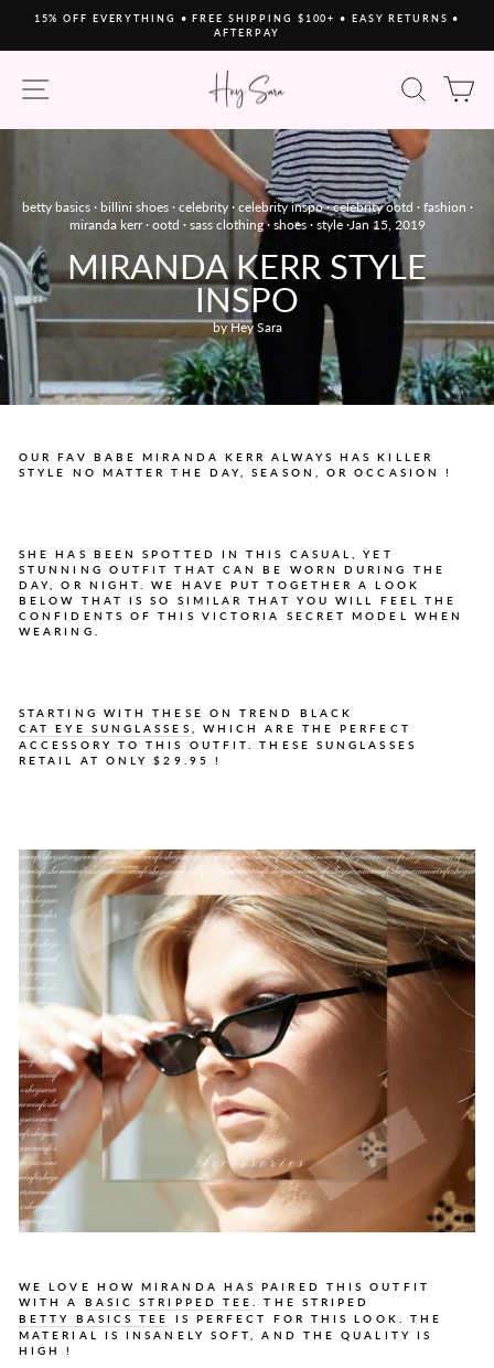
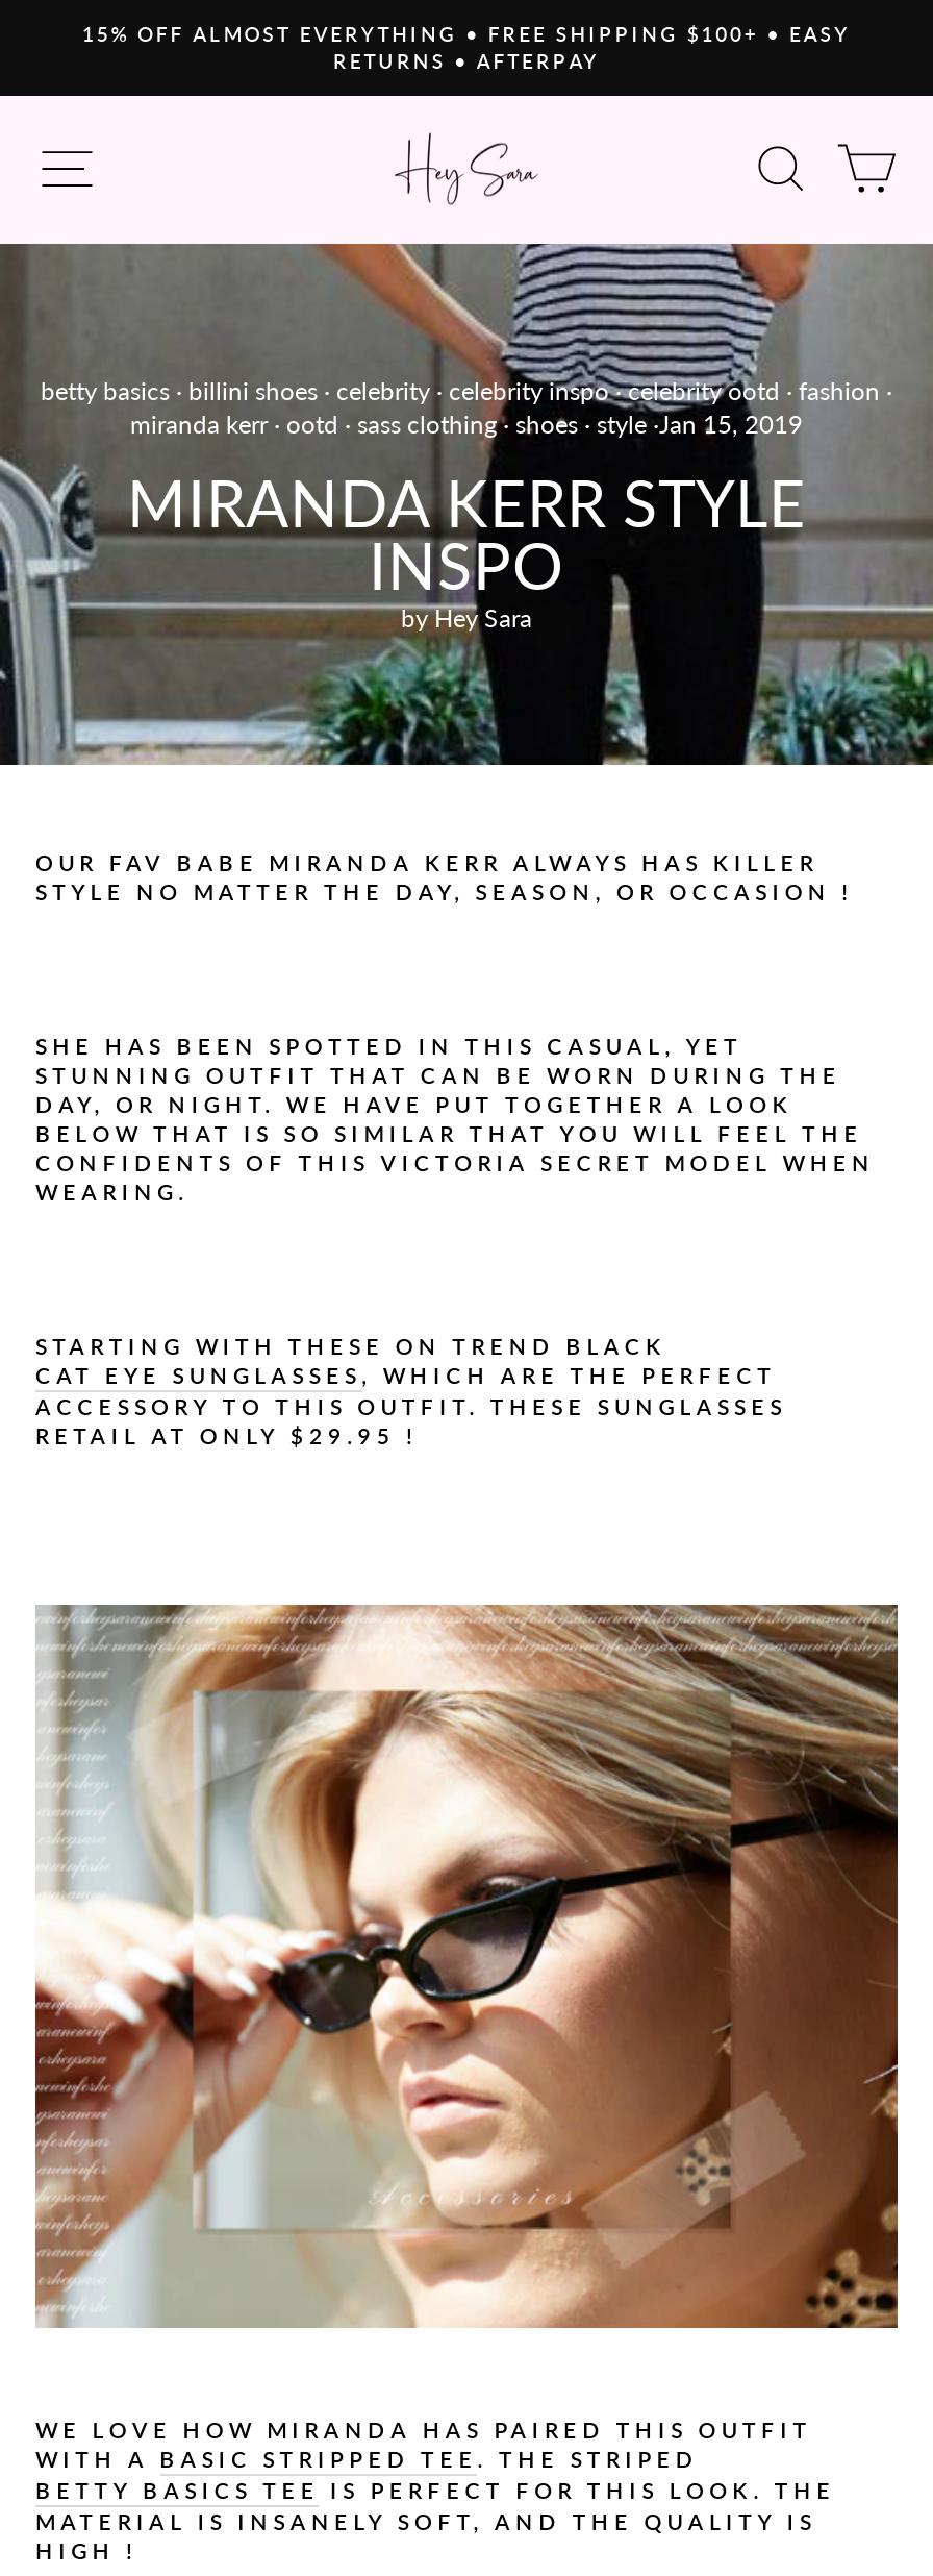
[34,12,460,39] 15% OFF EVERYTHING • FREE SHIPPING $100+ • EASY RETURNS • | AFTERPAY -> [82,23,851,73] 15% OFF ALMOST EVERYTHING • FREE SHIPPING $100+ • EASY | RETURNS • AFTERPAY

